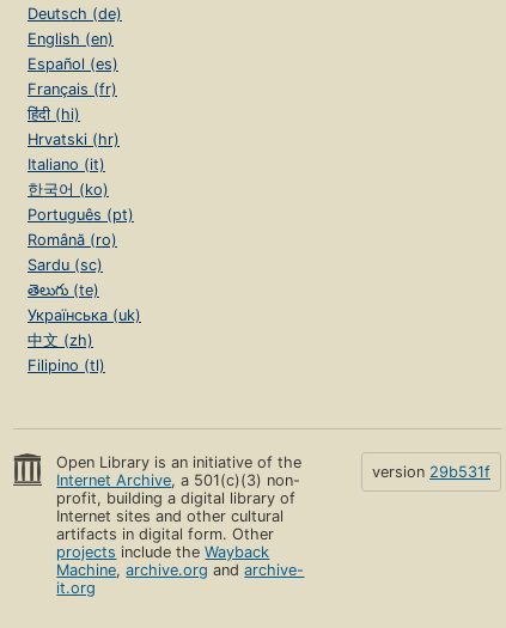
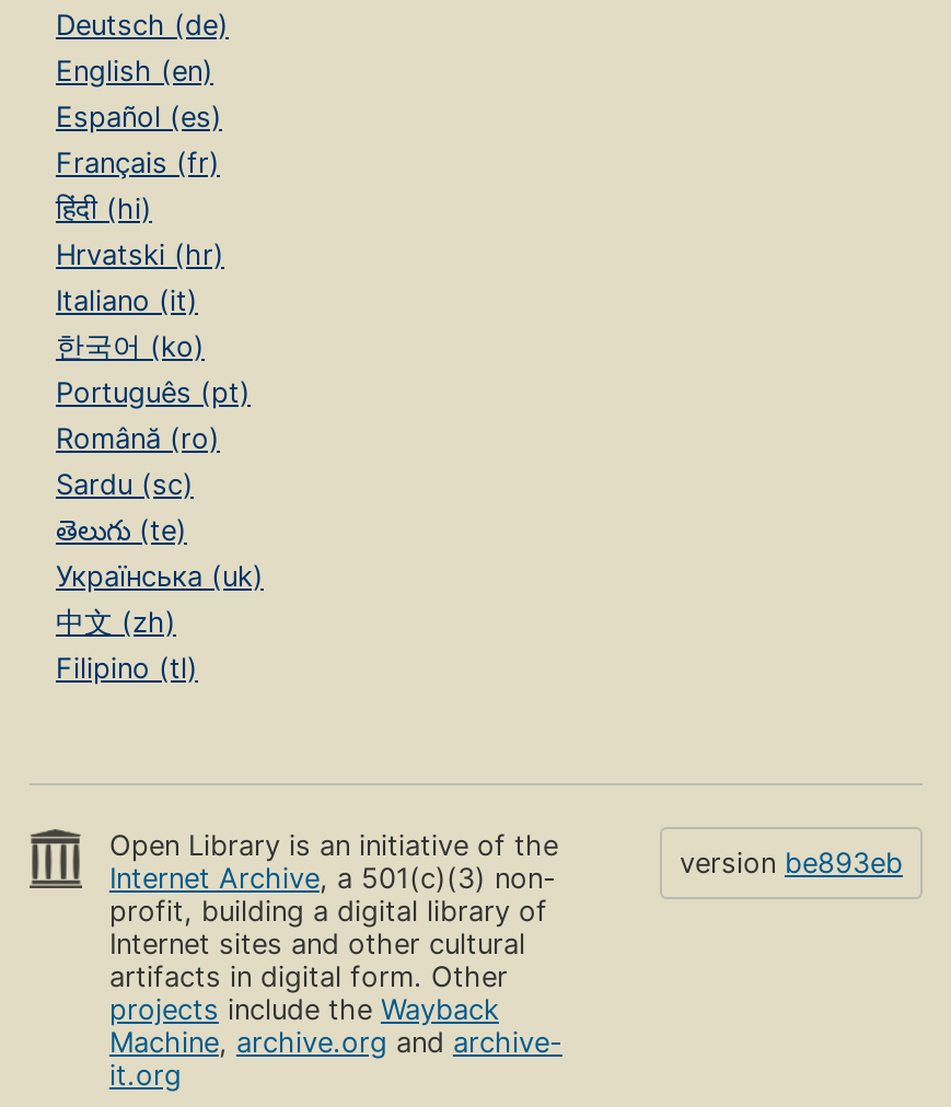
[372,463,490,481] version 29b531f -> [680,846,903,879] version be893eb

